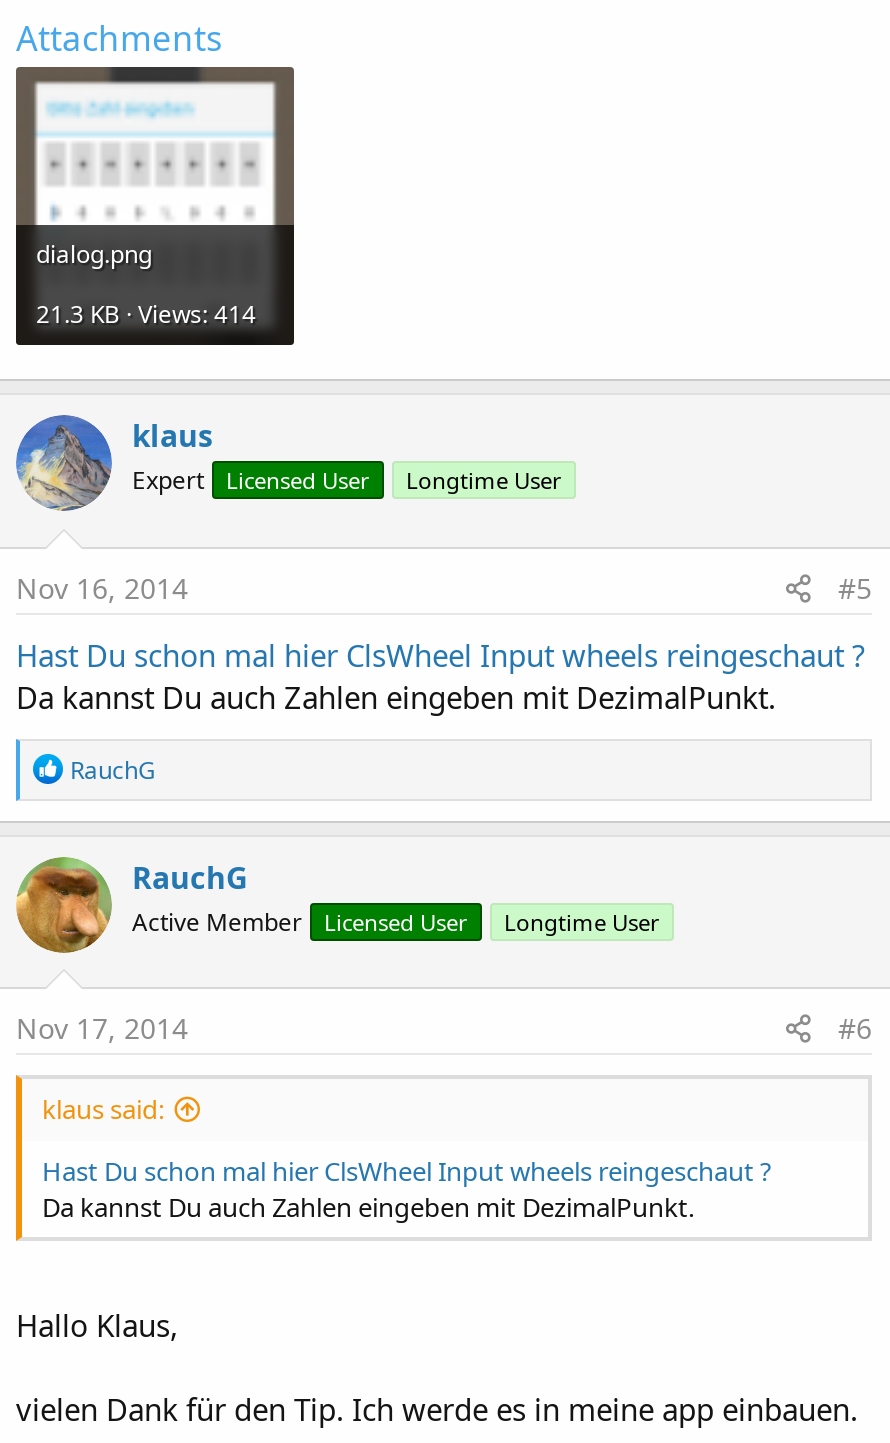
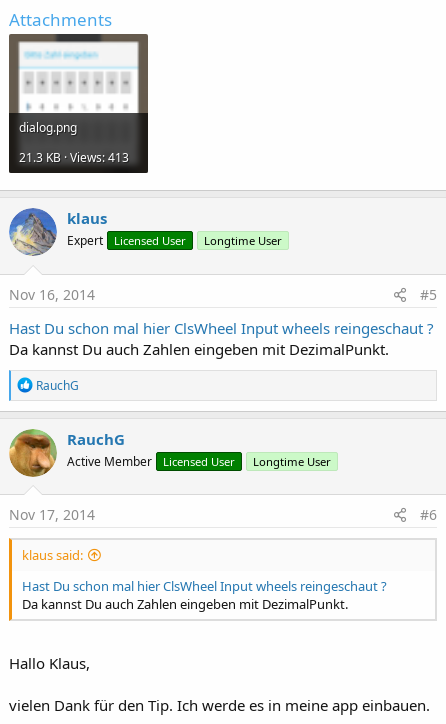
[36,296,256,330] 21.3 KB · Views: 414 -> [19,149,129,166] 21.3 KB · Views: 413

